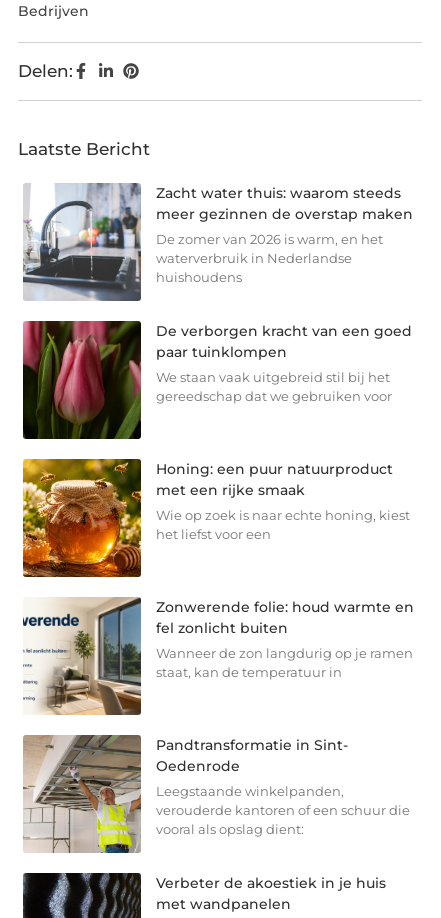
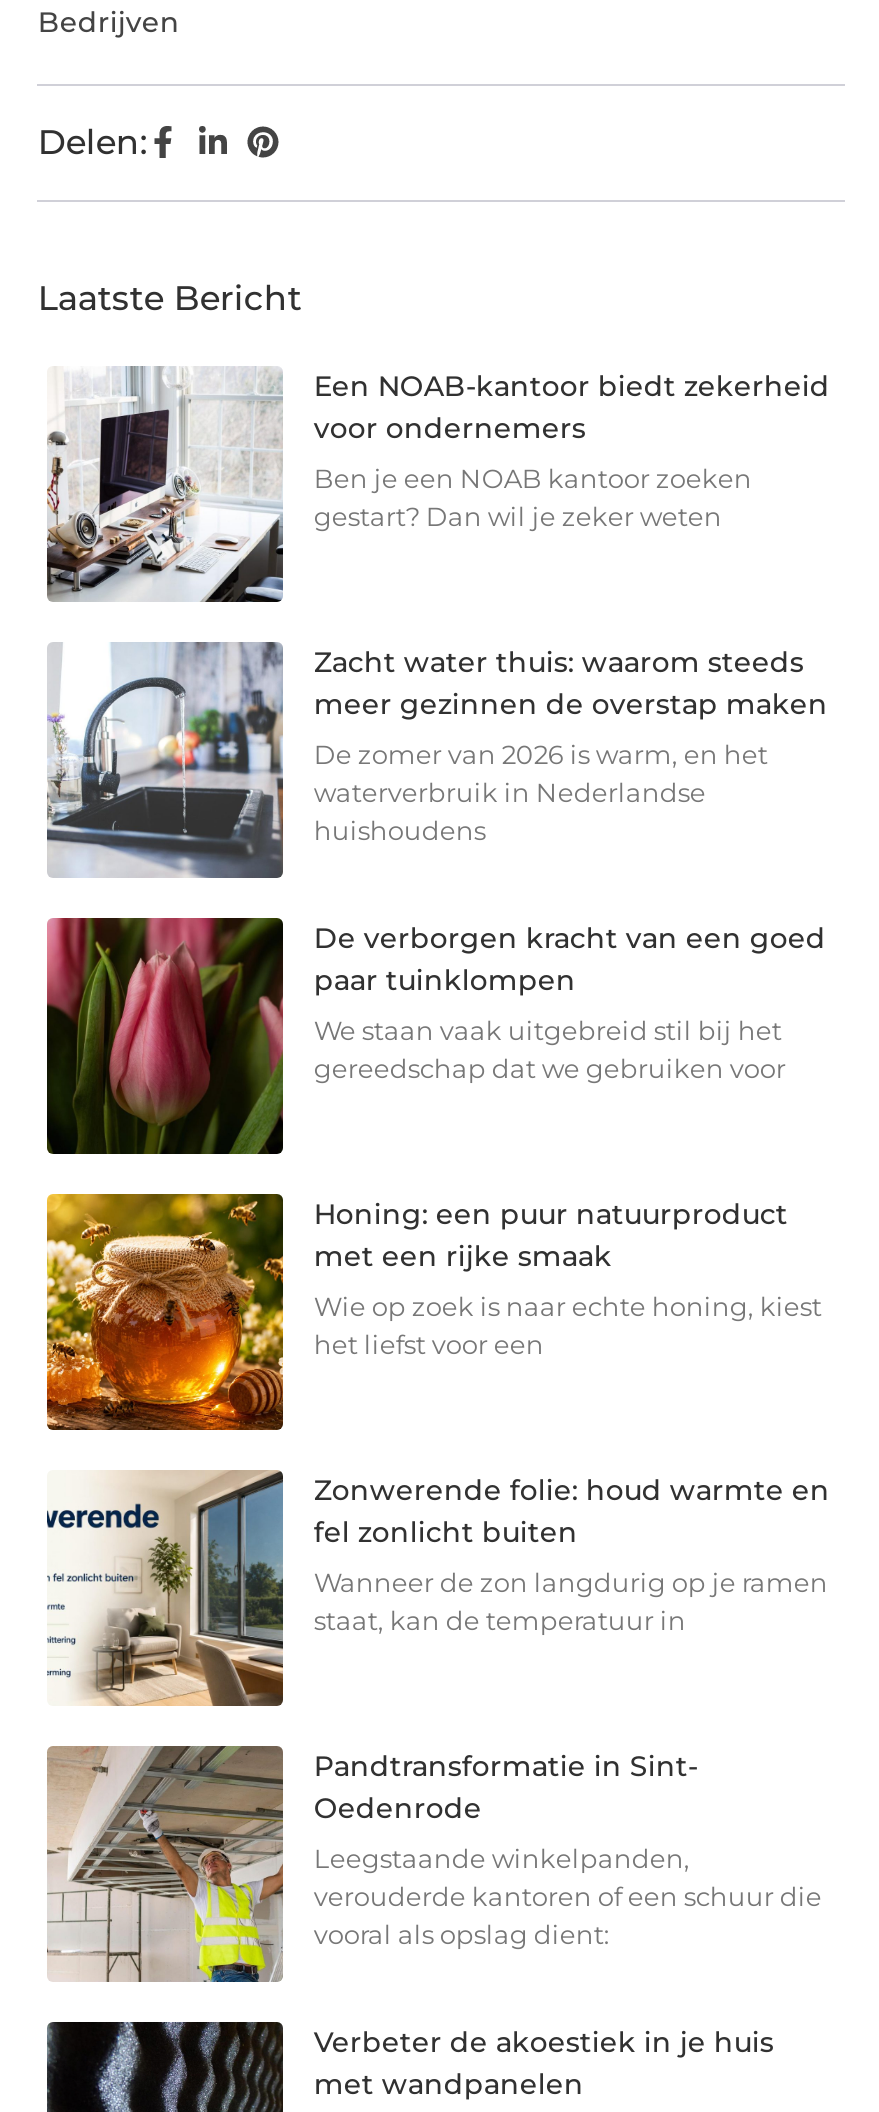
none -> [45,366,830,604] [image] | Een NOAB-kantoor biedt zekerheid | voor ondernemers | Ben je een NOAB kantoor zoeken | gestart? Dan wil je zeker weten

